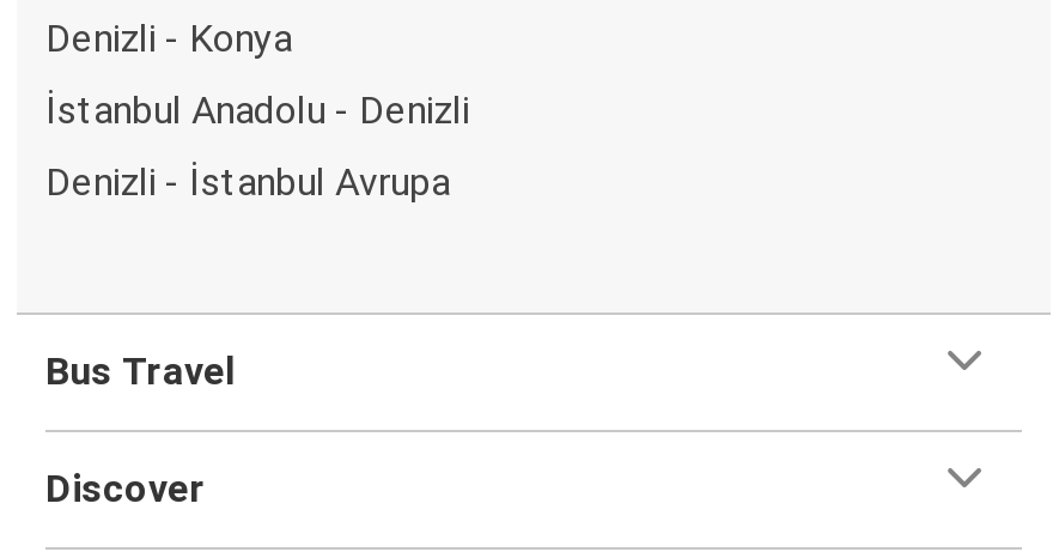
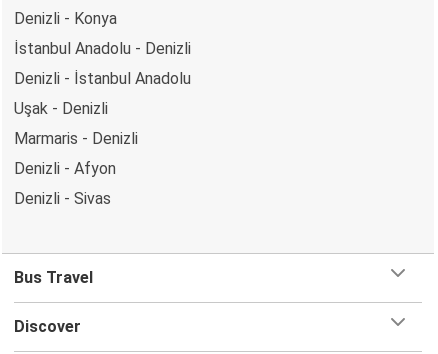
[45,158,450,204] Denizli - İstanbul Avrupa -> [14,68,191,207] Denizli - İstanbul Anadolu | Uşak - Denizli | Marmaris - Denizli | Denizli - Afyon | Denizli - Sivas

